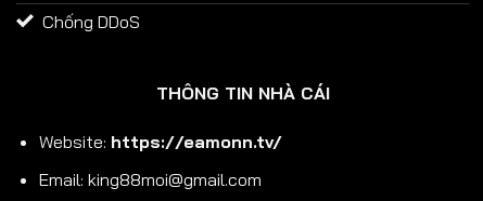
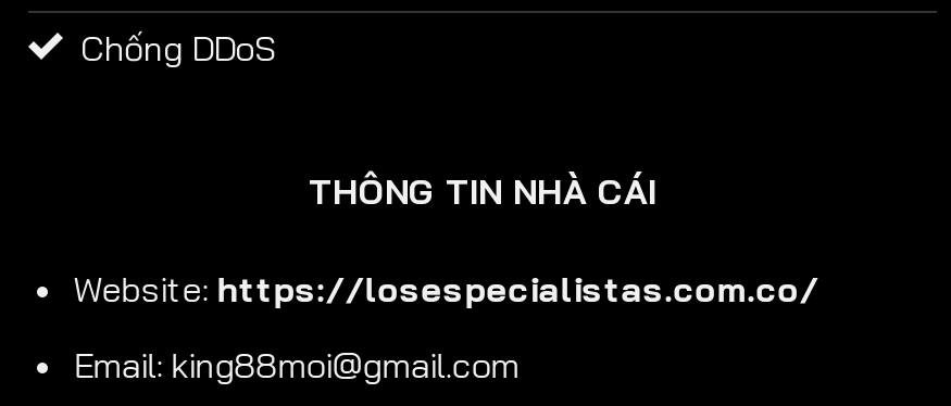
[39,131,282,153] Website: https://eamonn.tv/ -> [73,268,819,311] Website: https://losespecialistas.com.co/

